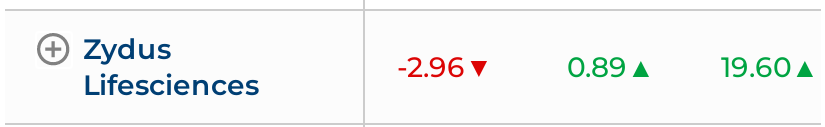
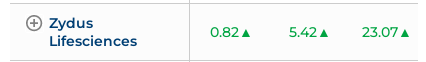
[397,49,465,85] -2.96 -> [210,23,239,41] 0.82
[567,49,627,85] 0.89 -> [289,23,317,41] 5.42
[721,49,791,85] 19.60 -> [362,23,398,41] 23.07

